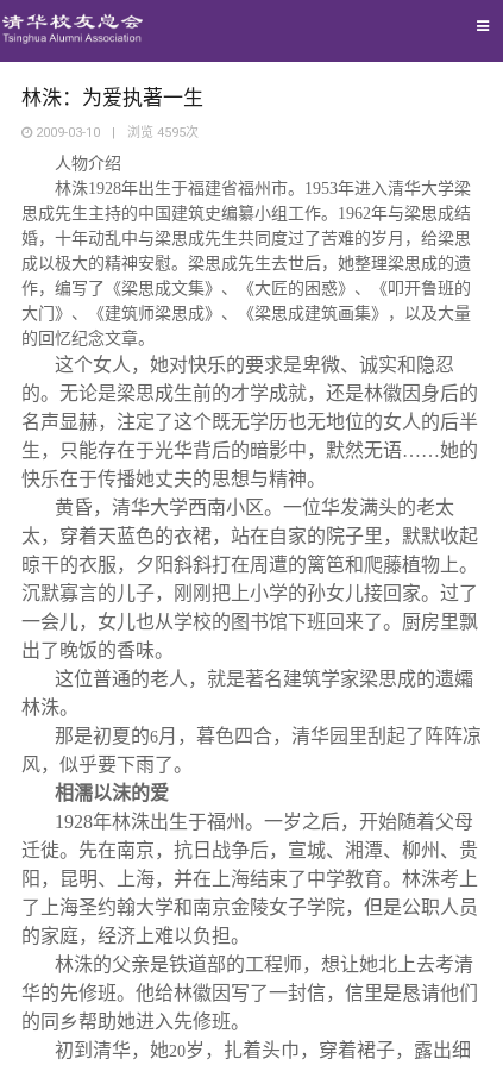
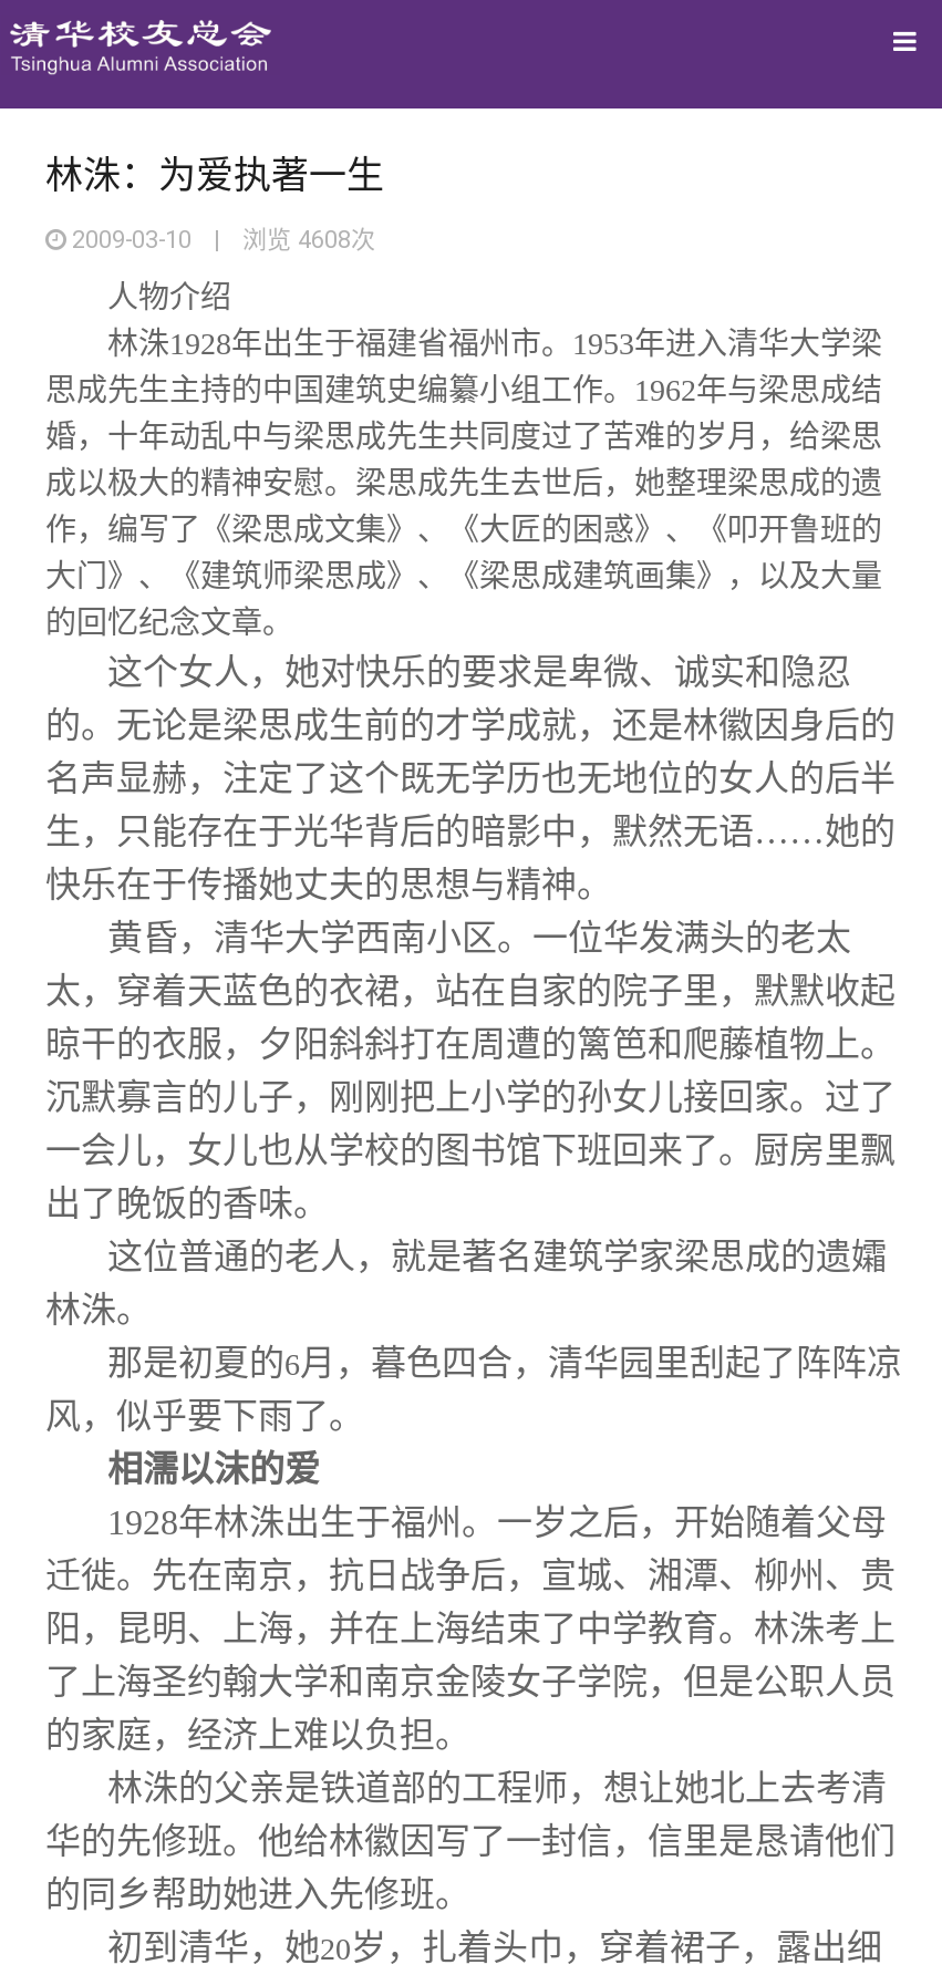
[127,125,199,140] 浏览4595次 -> [242,226,375,255] 浏览4608次

